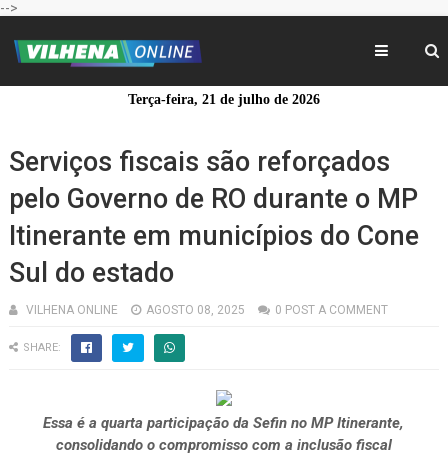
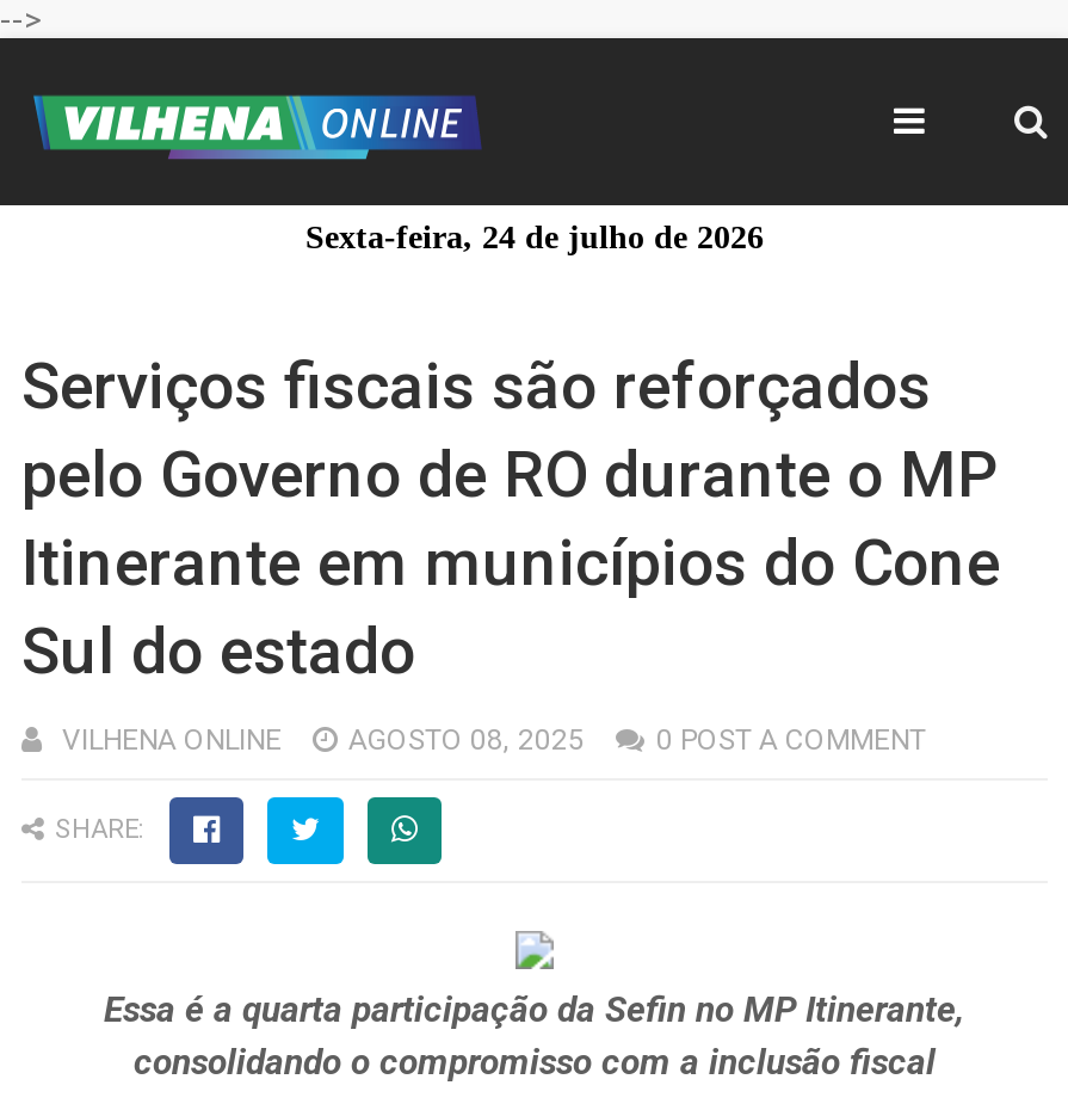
[128,92,320,107] Terça-feira, 21 de julho de 2026 -> [305,220,764,255] Sexta-feira, 24 de julho de 2026

